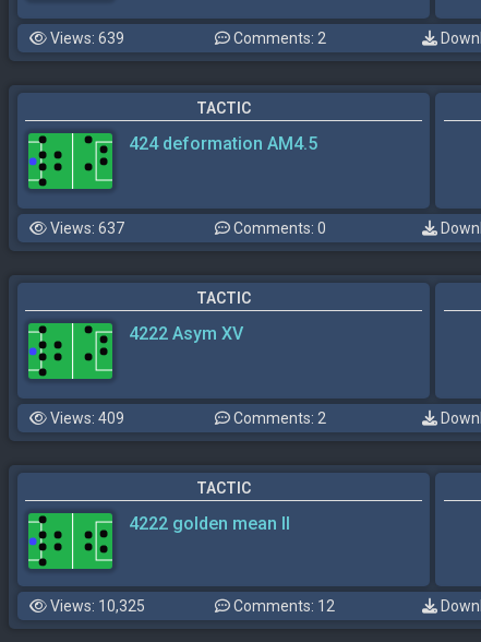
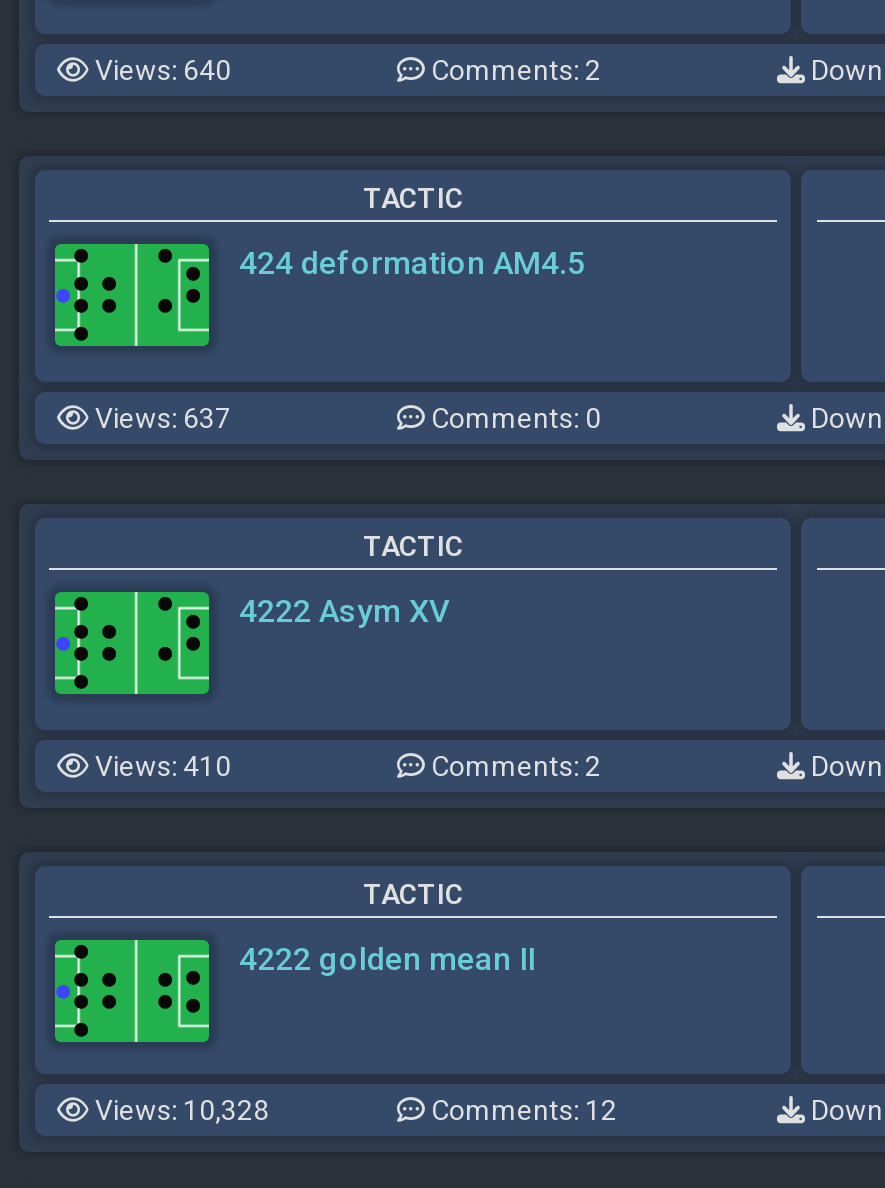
[47,30,124,47] Views: 639 -> [89,54,231,86] Views: 640
[47,410,124,427] Views: 409 -> [89,750,231,782] Views: 410
[47,597,145,614] Views: 10,325 -> [89,1094,269,1126] Views: 10,328

